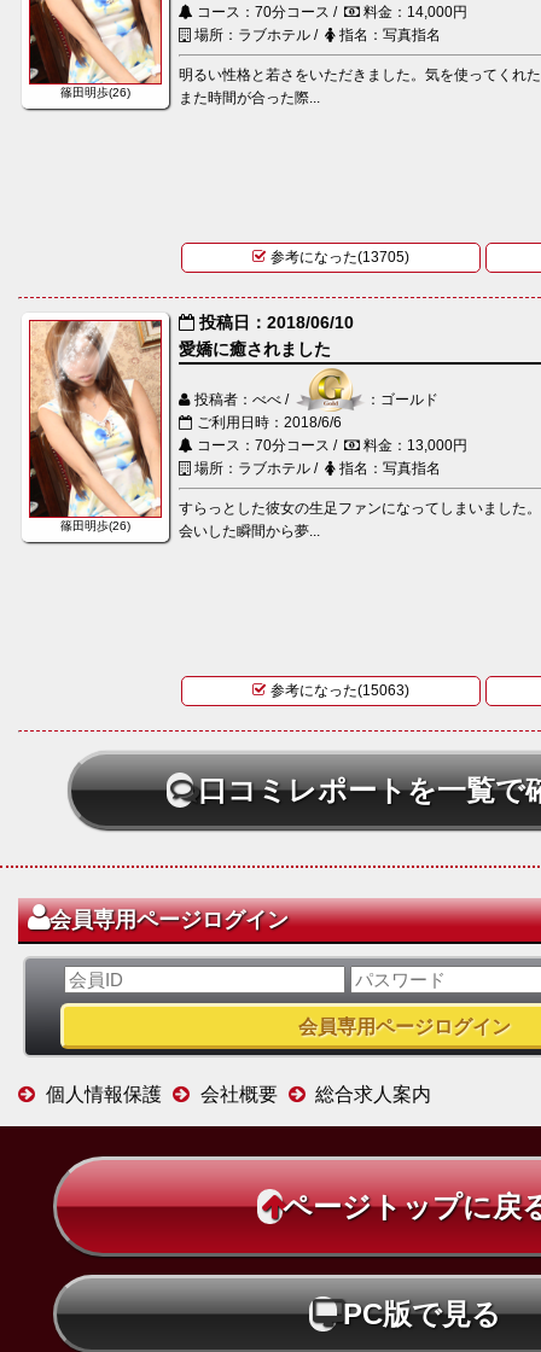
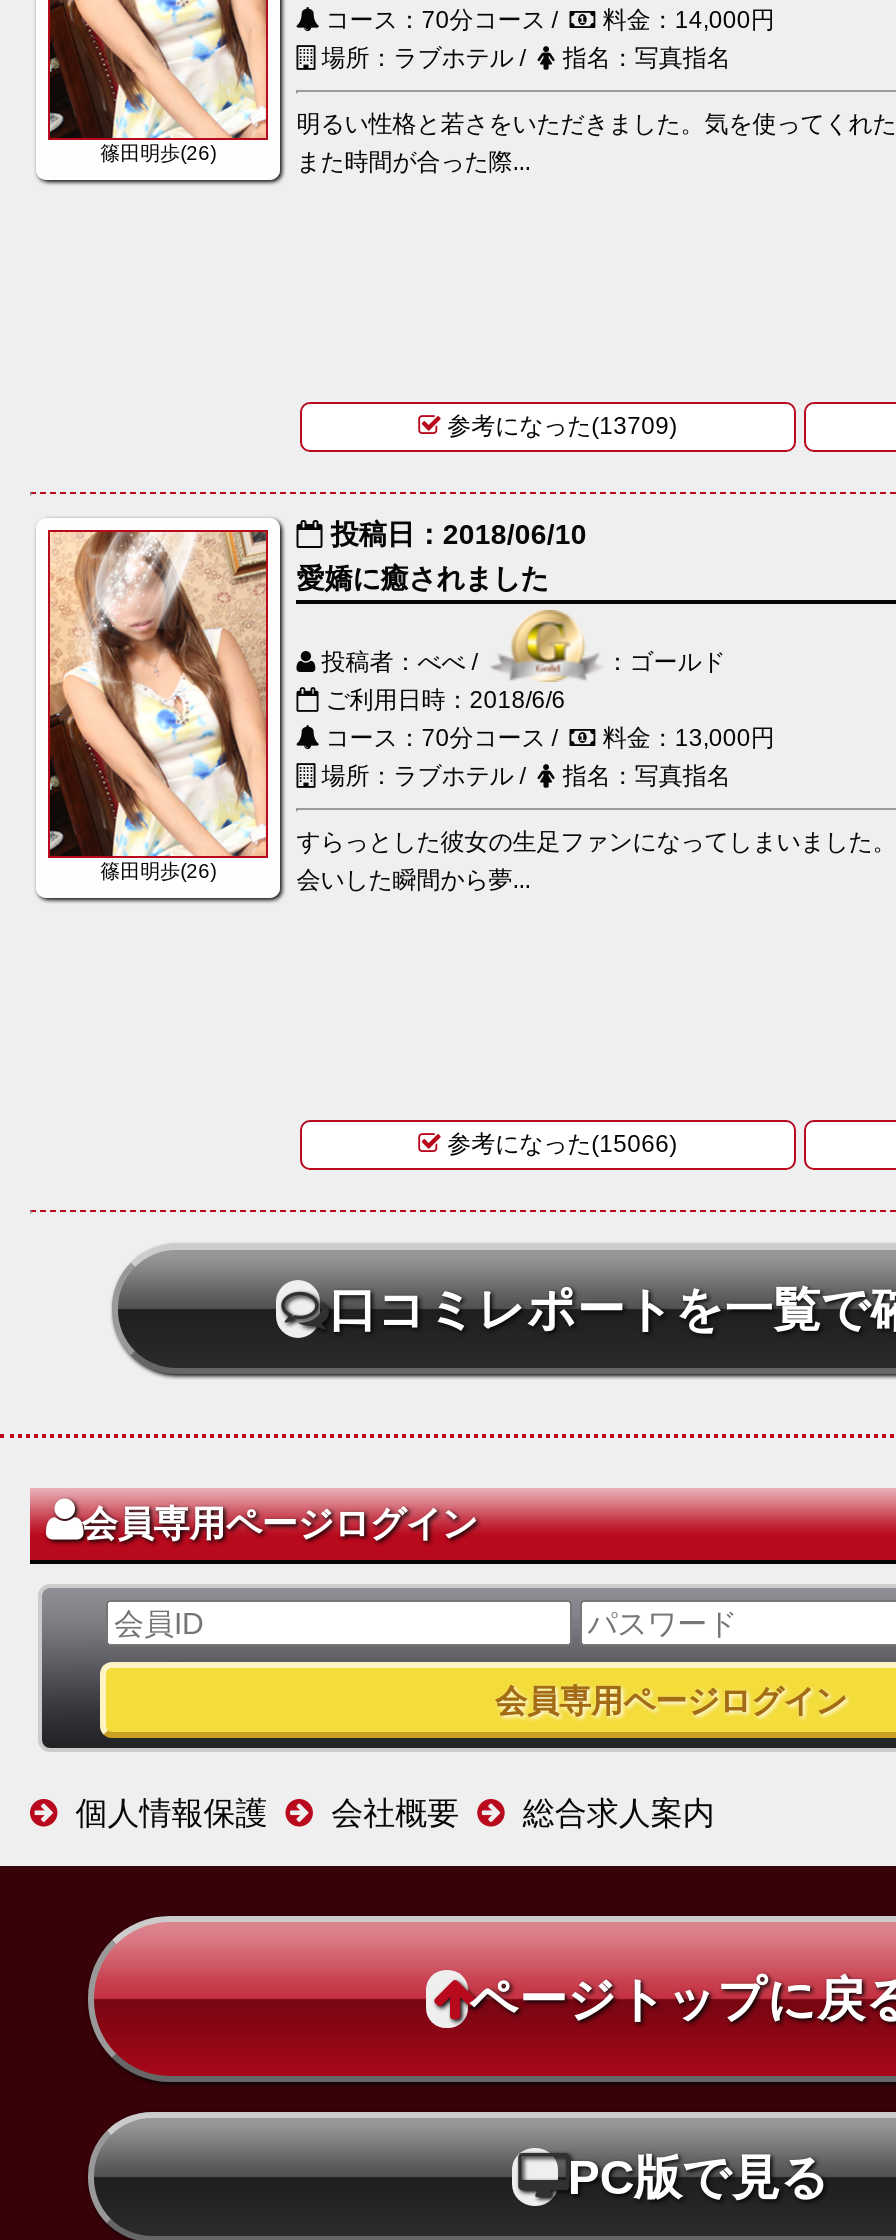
[270,248,409,265] 参考になった(13705) -> [447,411,677,439] 参考になった(13709)
[270,682,409,698] 参考になった(15063) -> [447,1129,677,1157] 参考になった(15066)

